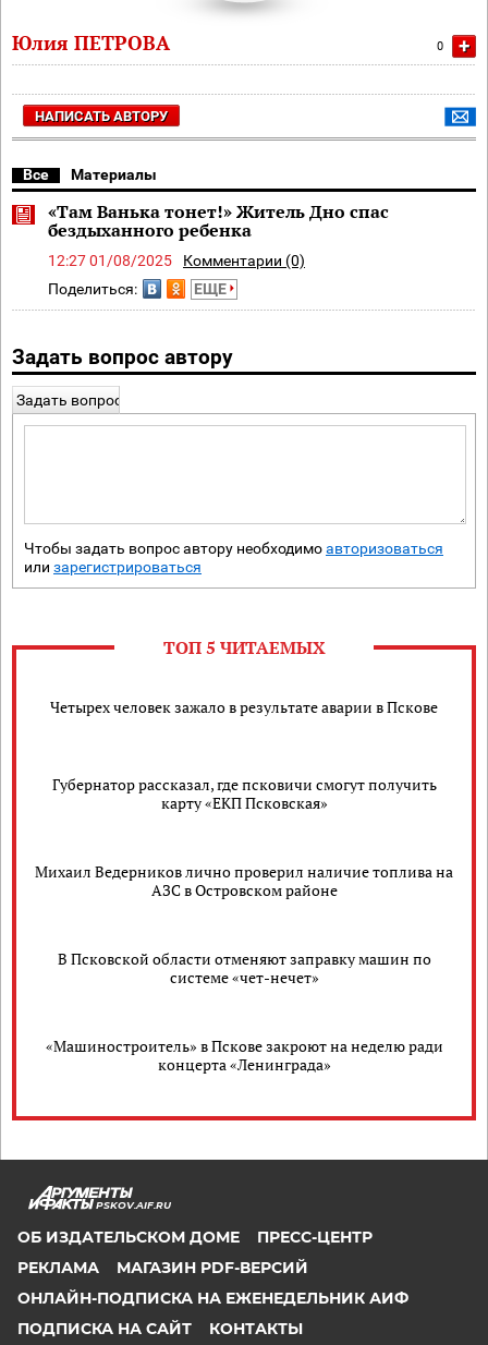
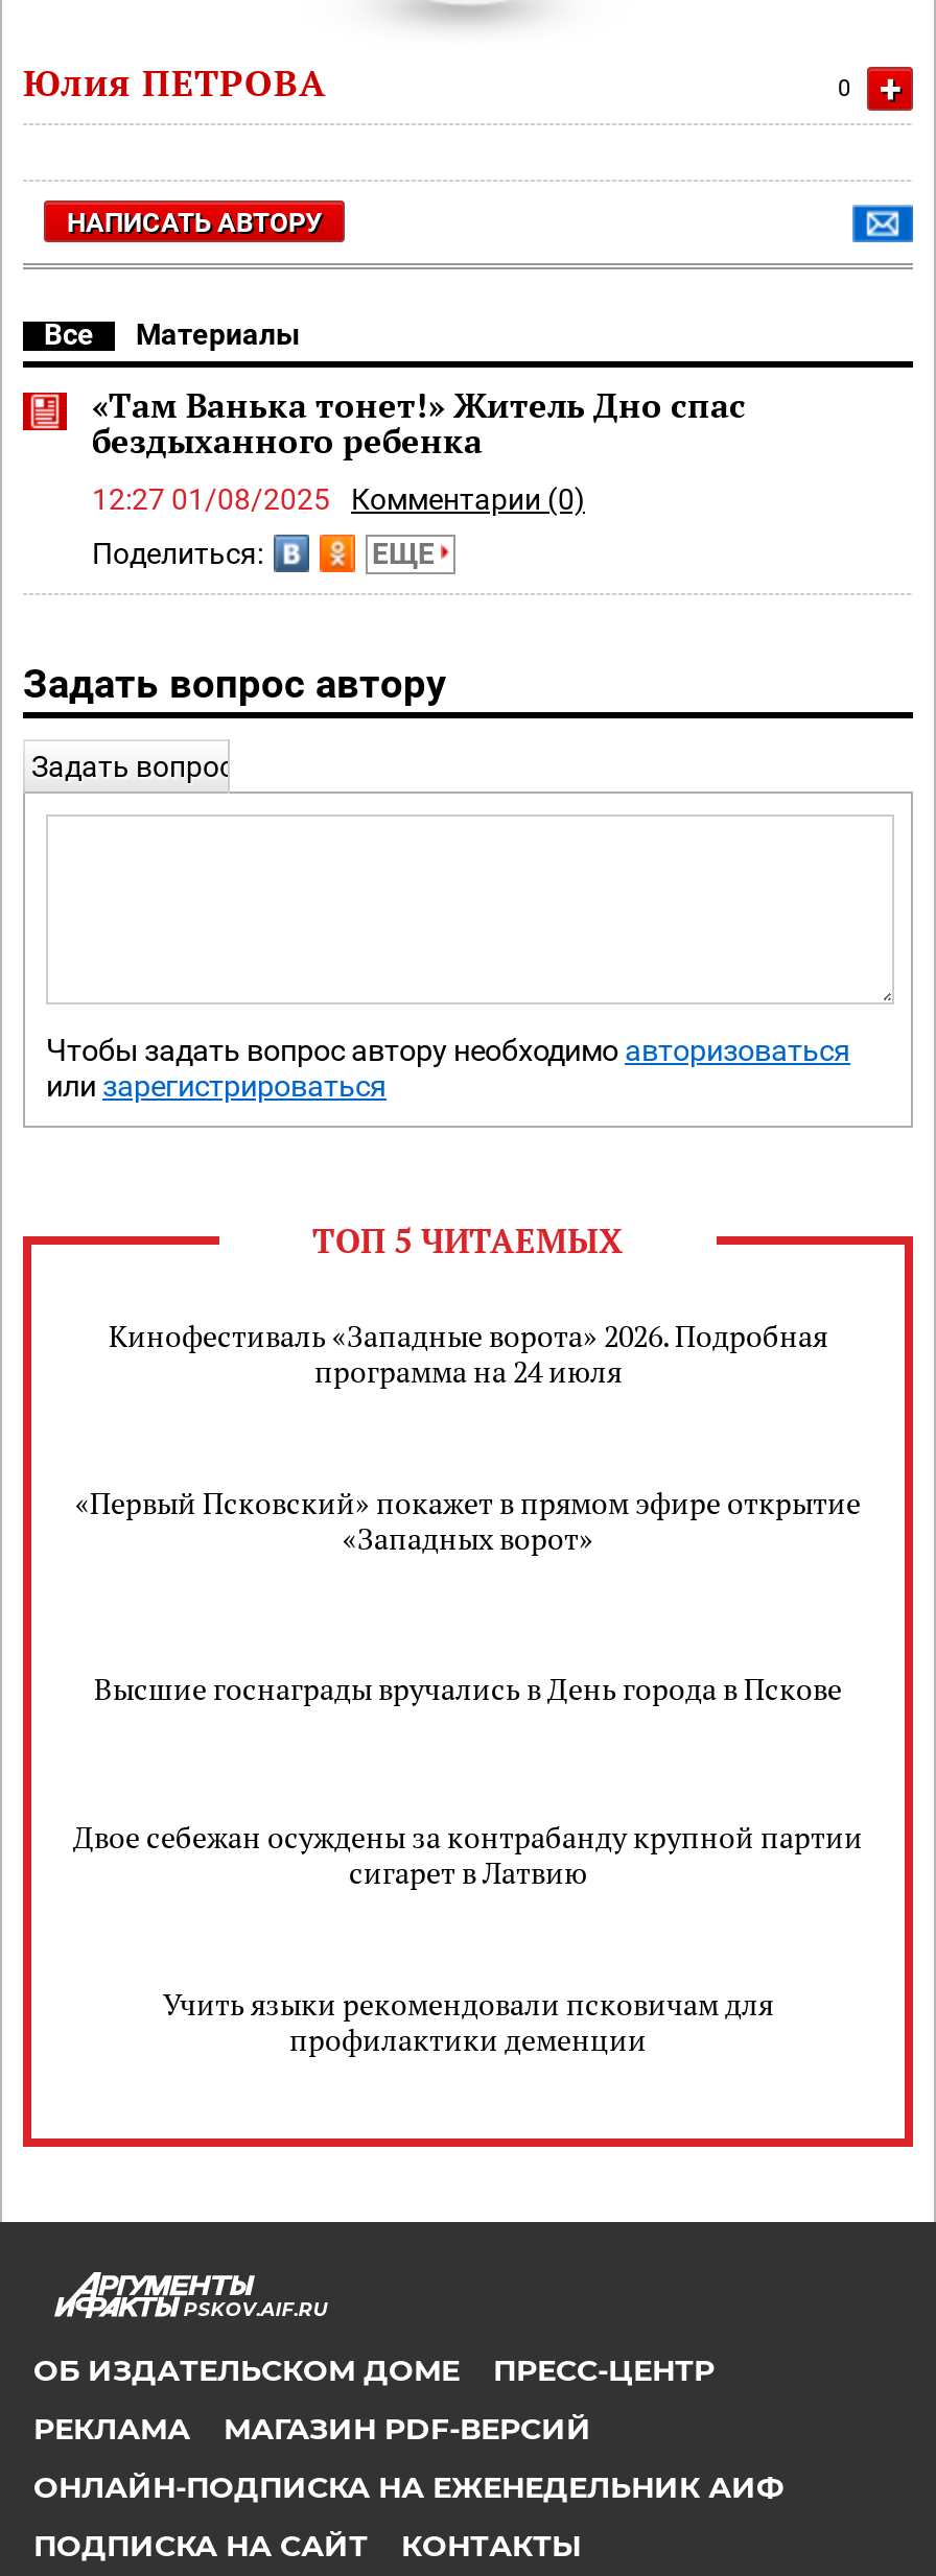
[50,696,438,717] Четырех человек зажало в результате аварии в Пскове -> [109,1316,827,1391] Кинофестиваль «Западные ворота» 2026. Подробная | программа на 24 июля
[52,774,436,813] Губернатор рассказал, где псковичи смогут получить | карту «ЕКП Псковская» -> [75,1483,861,1558] «Первый Псковский» покажет в прямом эфире открытие | «Западных ворот»
[35,861,453,900] Михаил Ведерников лично проверил наличие топлива на | АЗС в Островском районе -> [94,1668,842,1707] Высшие госнаграды вручались в День города в Пскове
[57,948,431,987] В Псковской области отменяют заправку машин по | системе «чет-нечет» -> [73,1817,863,1892] Двое себежан осуждены за контрабанду крупной партии | сигарет в Латвию
[45,1035,443,1075] «Машиностроитель» в Пскове закроют на неделю ради | концерта «Ленинграда» -> [163,1984,773,2059] Учить языки рекомендовали псковичам для | профилактики деменции

